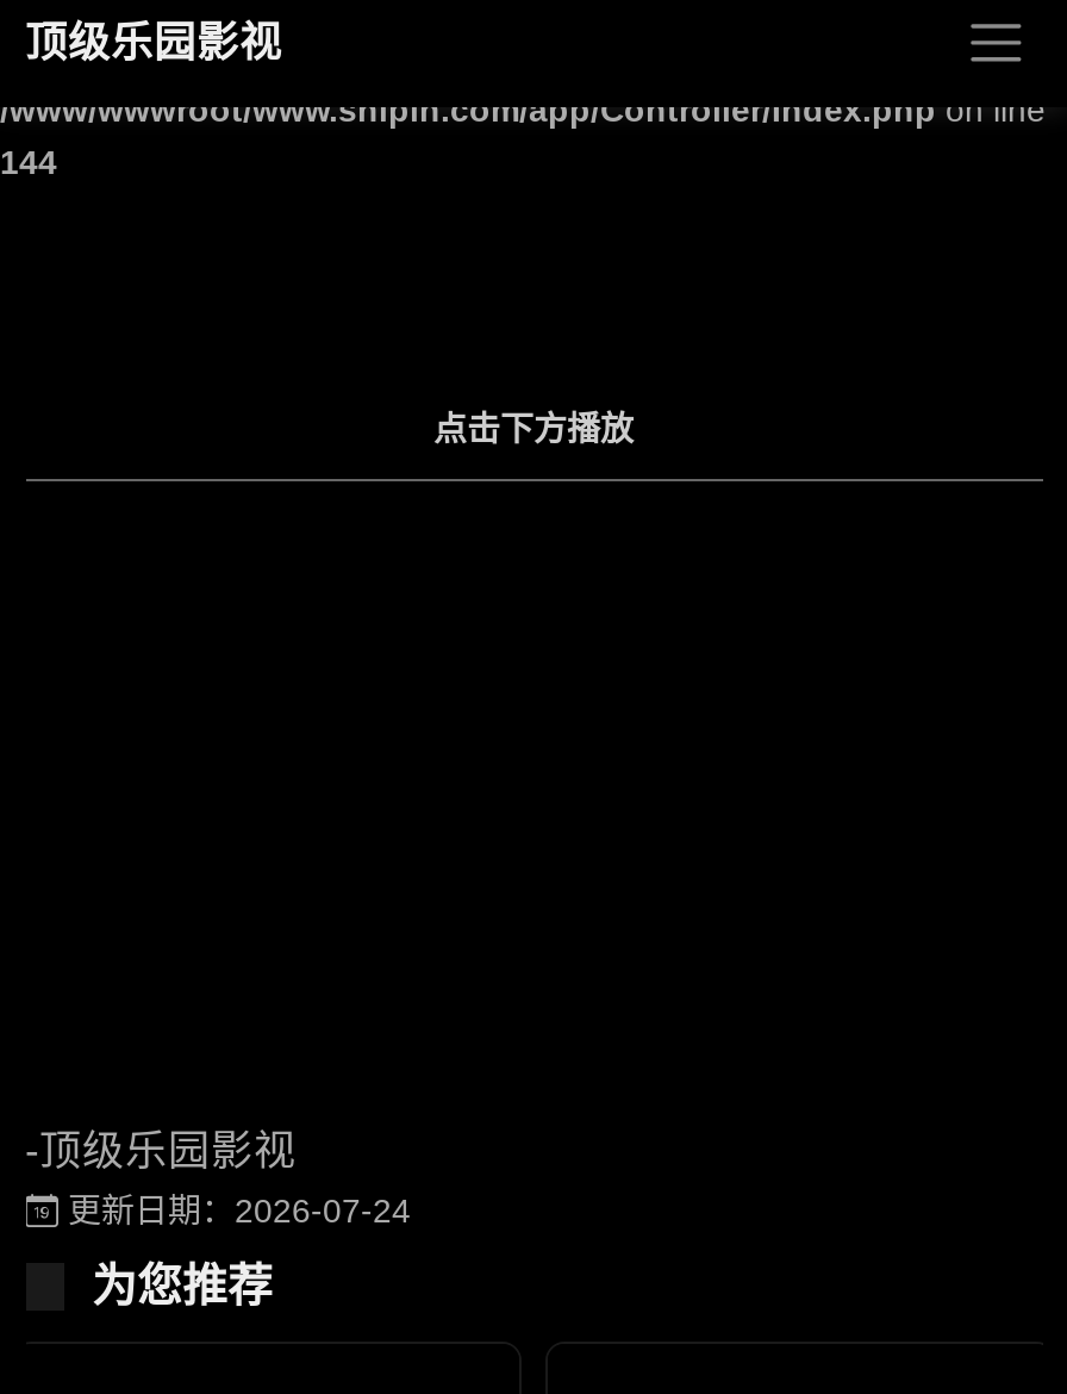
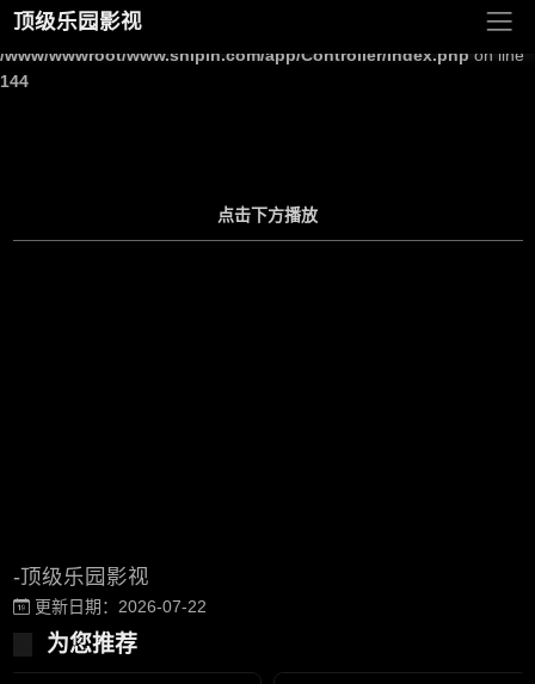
[58,1191,411,1229] 更新日期：2026-07-24 -> [29,597,206,616] 更新日期：2026-07-22

